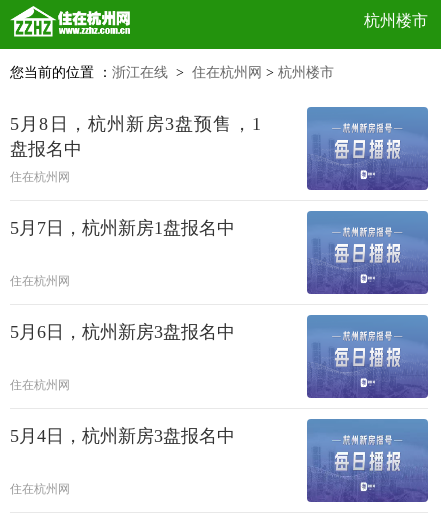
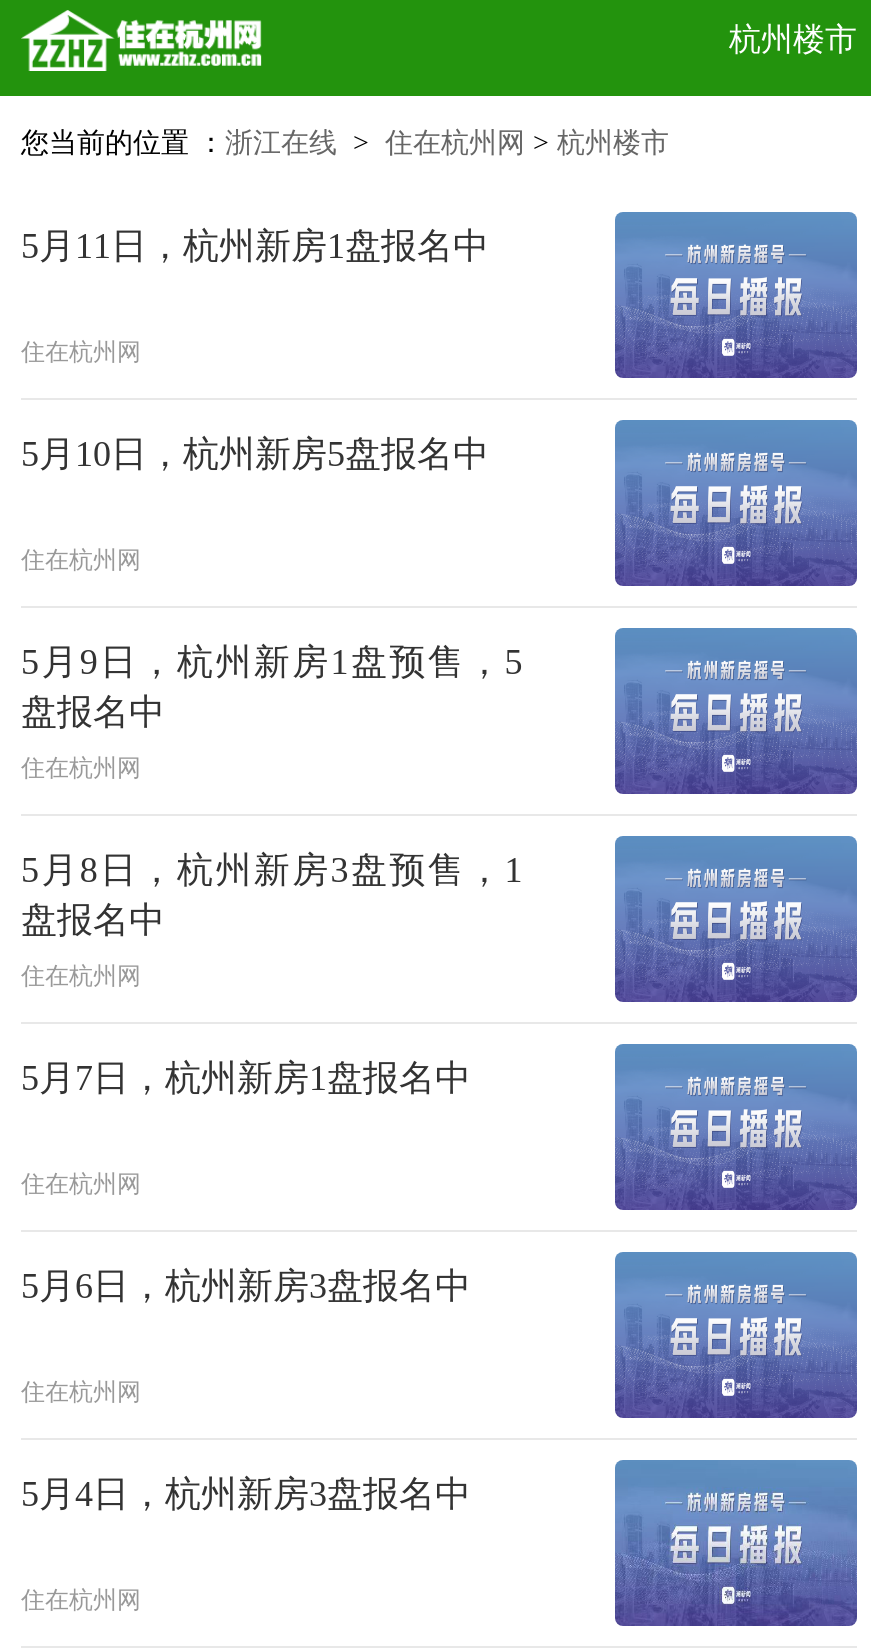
none -> [21,225,523,781] 5月11日，杭州新房1盘报名中 | 住在杭州网 | 5月10日，杭州新房5盘报名中 | 住在杭州网 | 5月9日，杭州新房1盘预售，5 | 盘报名中 | 住在杭州网

